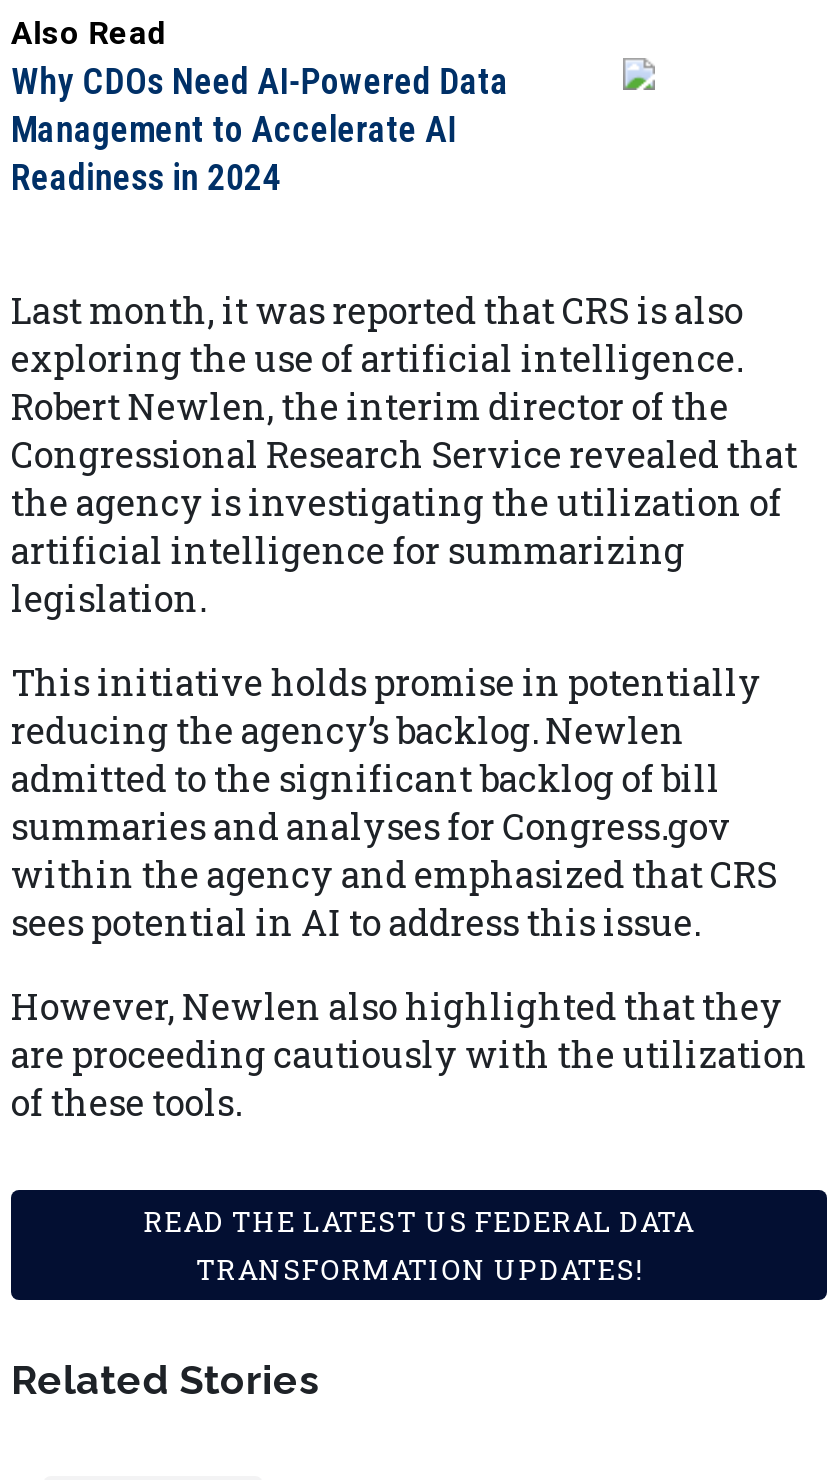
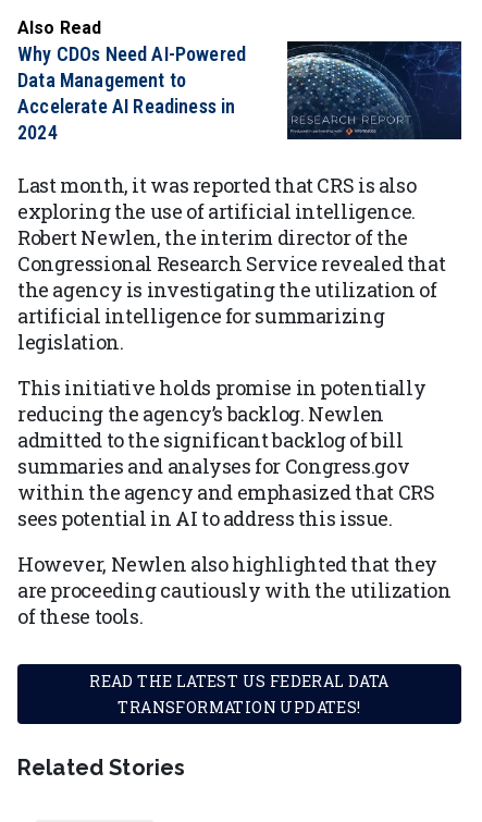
none -> [286,40,462,140] [image]

